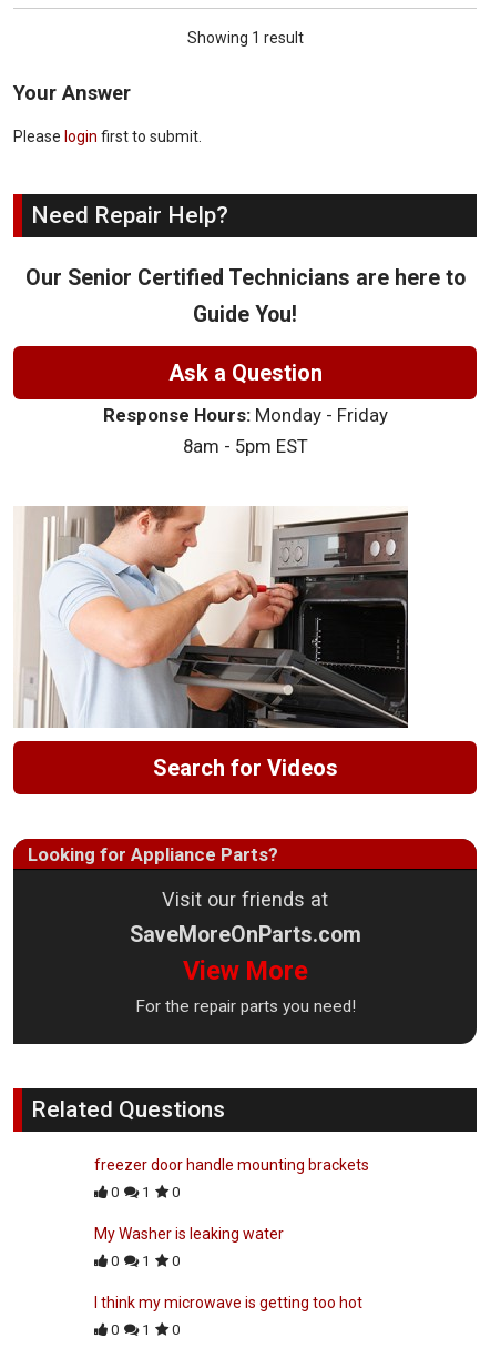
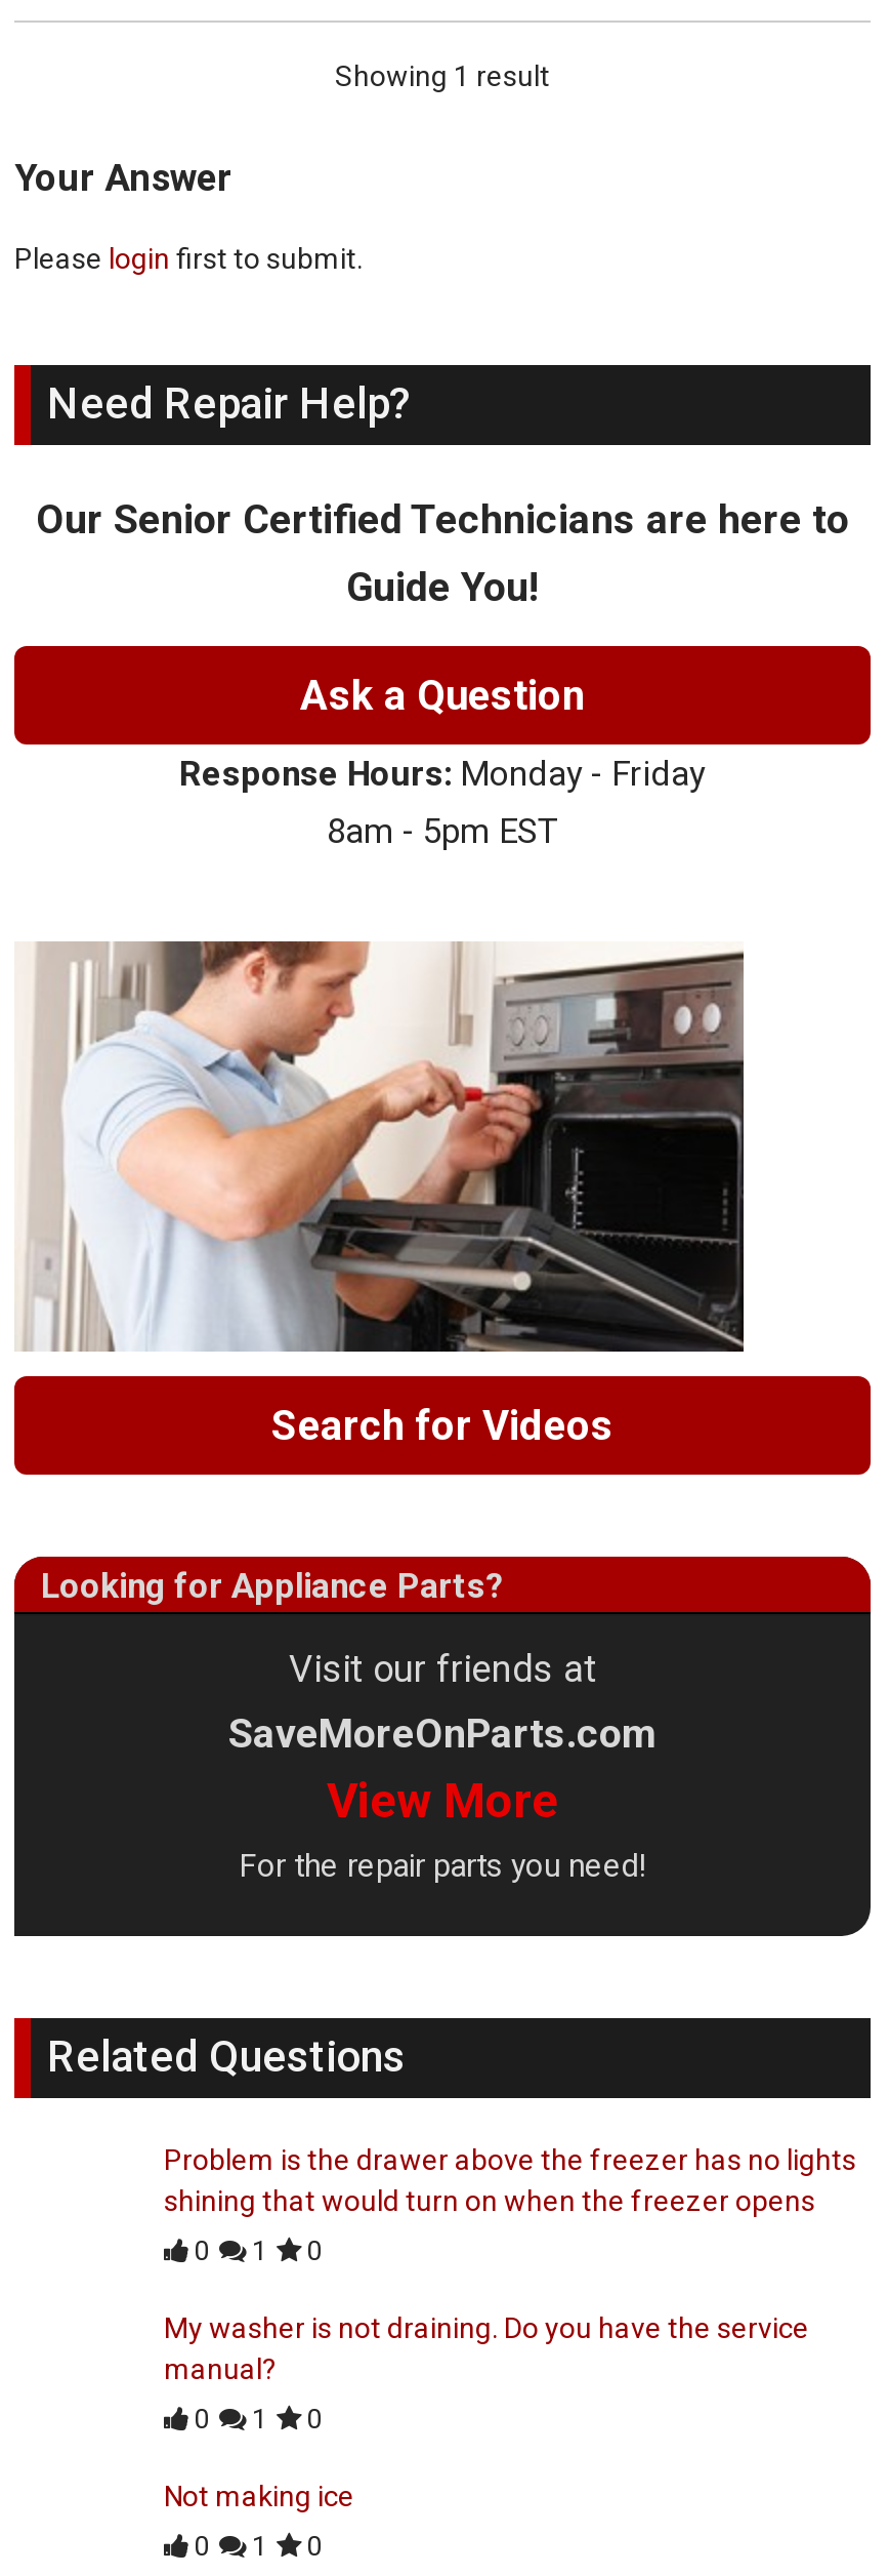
[94,1157,369,1174] freezer door handle mounting brackets -> [164,2144,856,2218] Problem is the drawer above the freezer has no lights | shining that would turn on when the freezer opens
[94,1225,284,1243] My Washer is leaking water -> [164,2312,809,2386] My washer is not draining. Do you have the service | manual?
[94,1294,362,1312] I think my microwave is getting too hot -> [164,2480,354,2513] Not making ice

